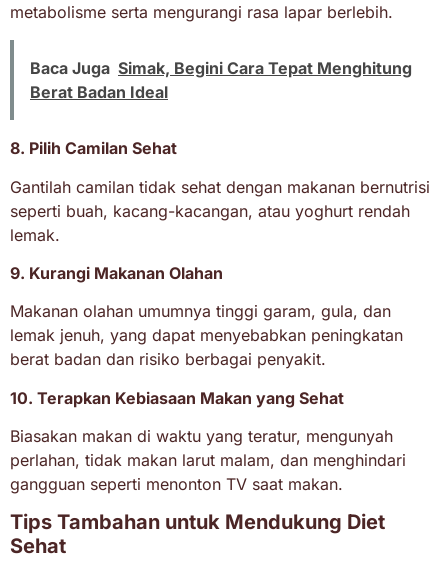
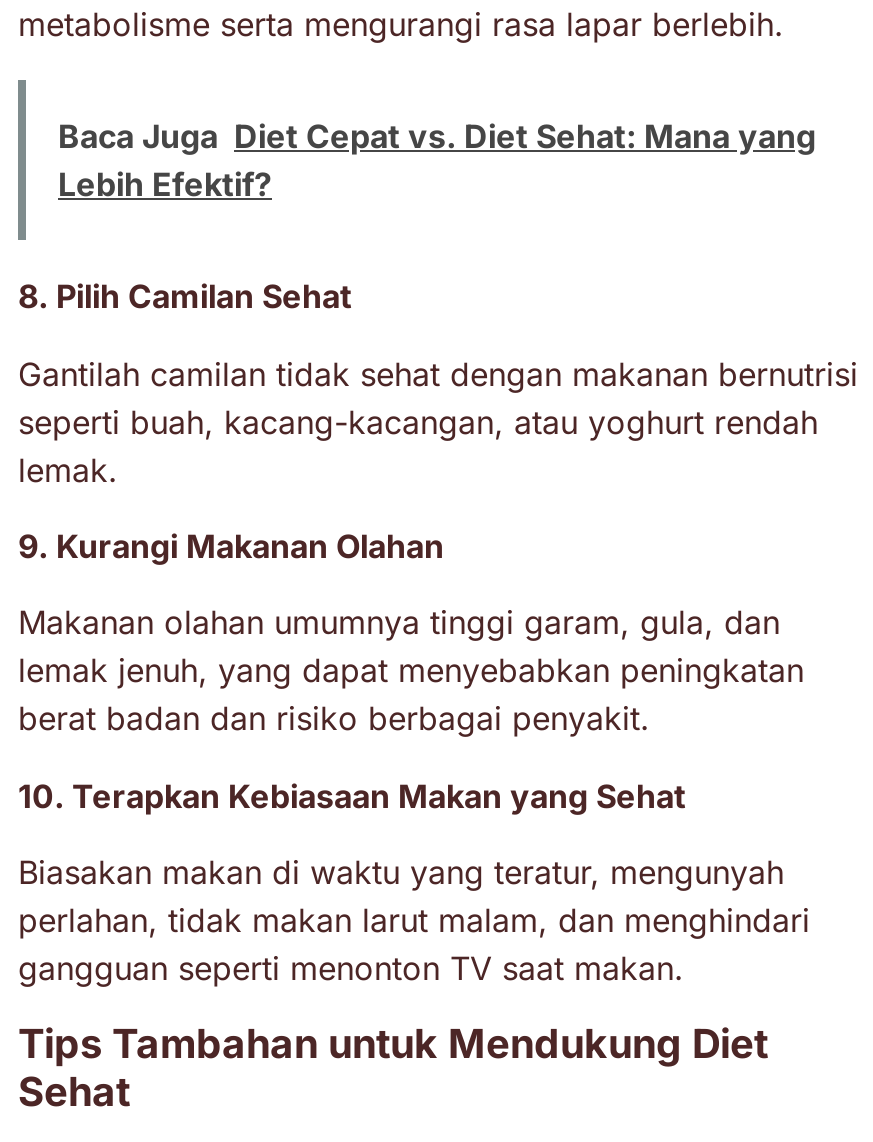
[30,58,412,102] Baca Juga Simak, Begini Cara Tepat Menghitung | Berat Badan Ideal -> [58,116,816,204] Baca Juga Diet Cepat vs. Diet Sehat: Mana yang | Lebih Efektif?

